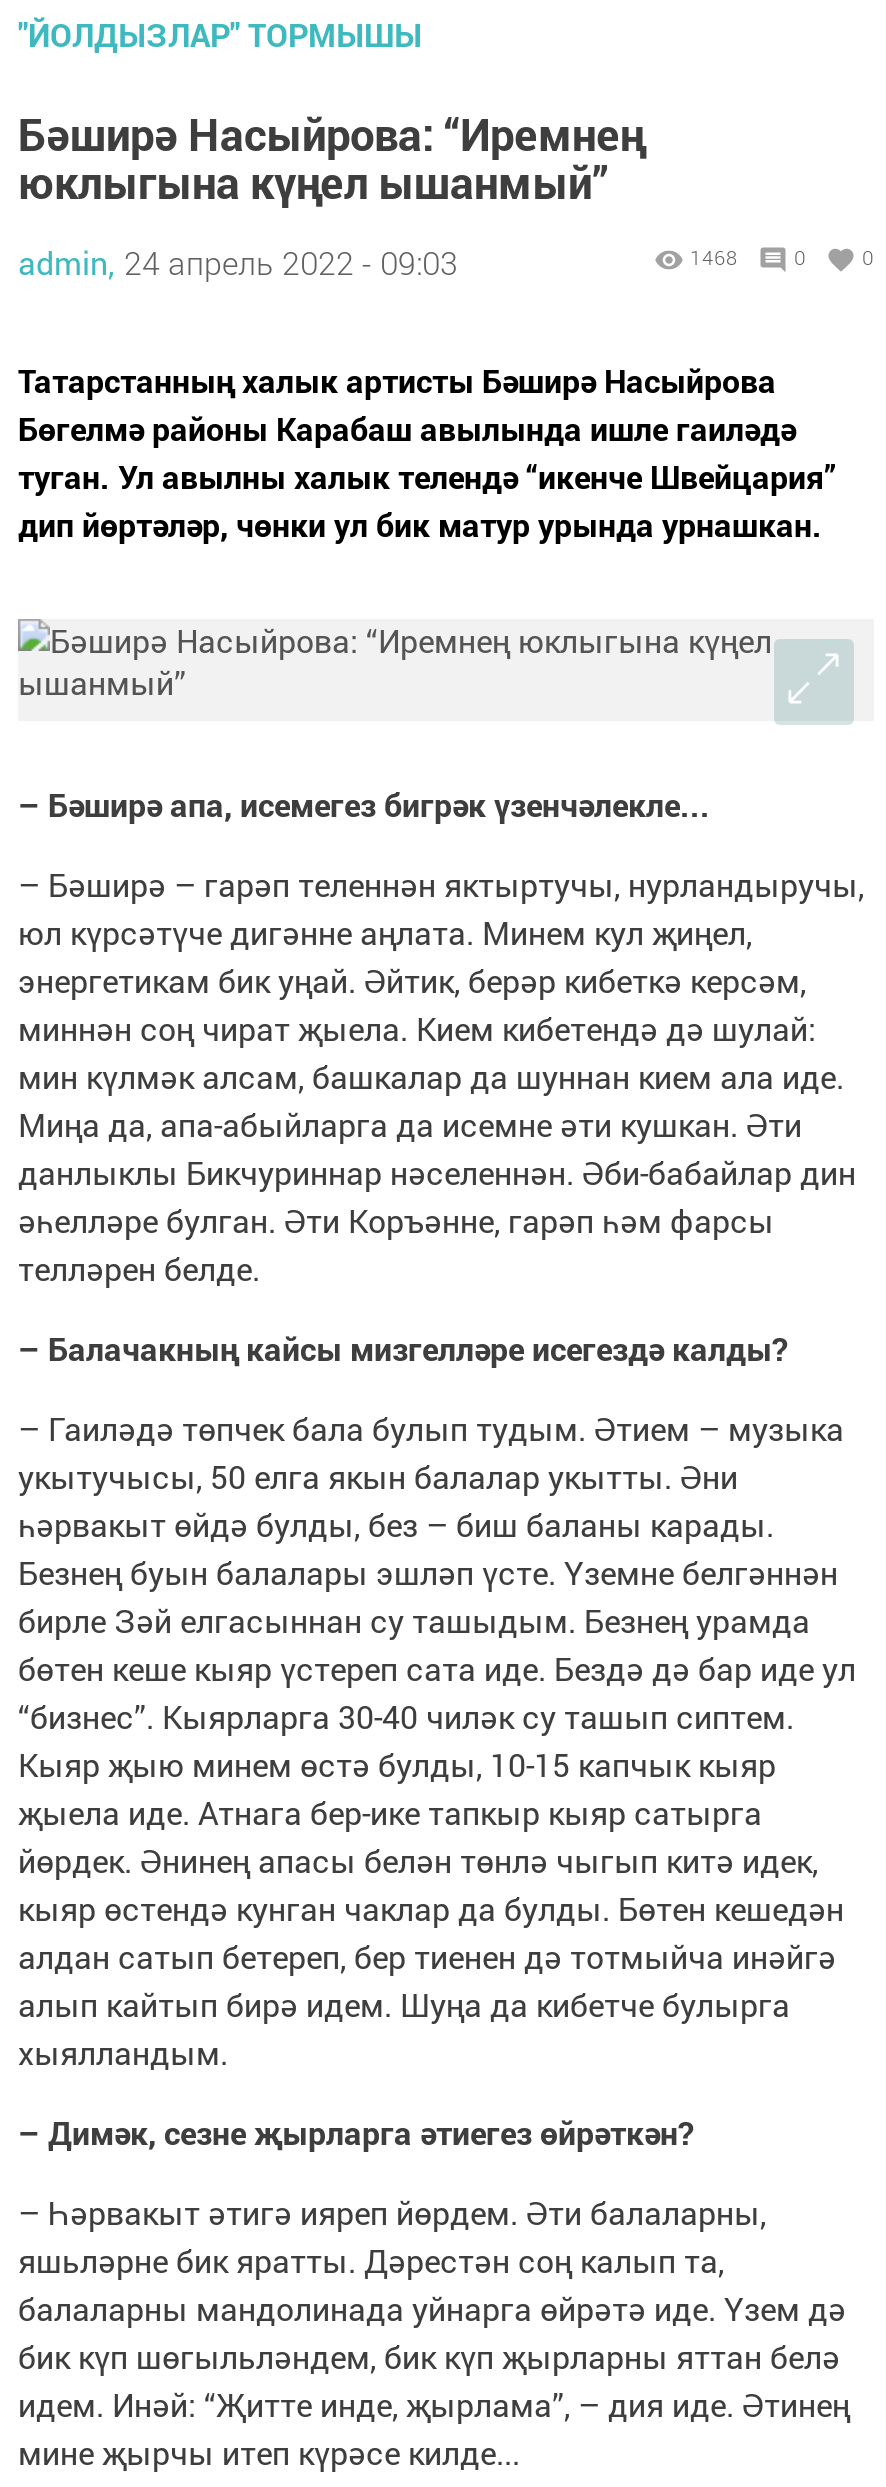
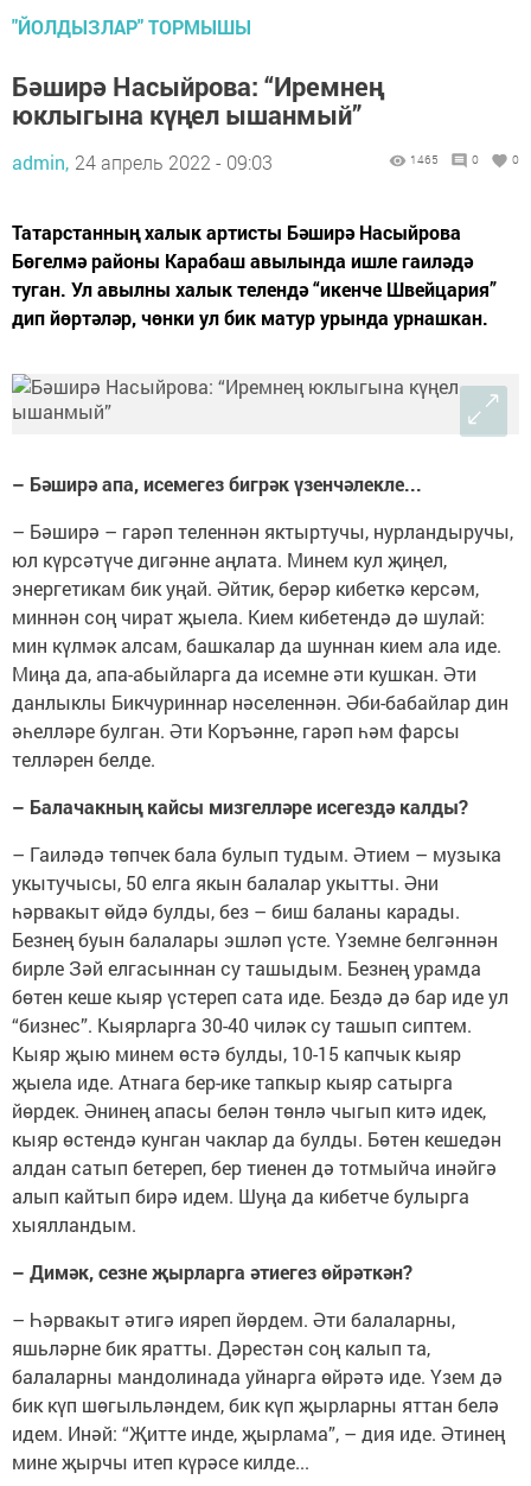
[690,246,738,272] 1468 -> [410,152,439,168] 1465

